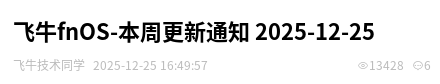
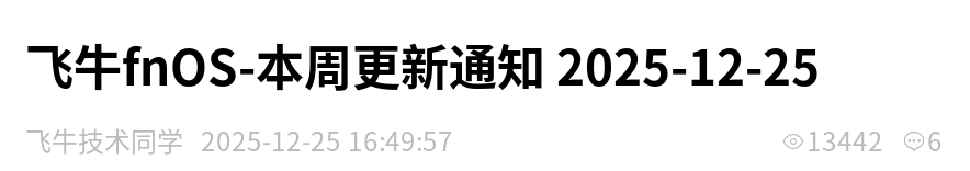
[369,56,431,73] 13428 6 -> [807,121,943,158] 13442 6

